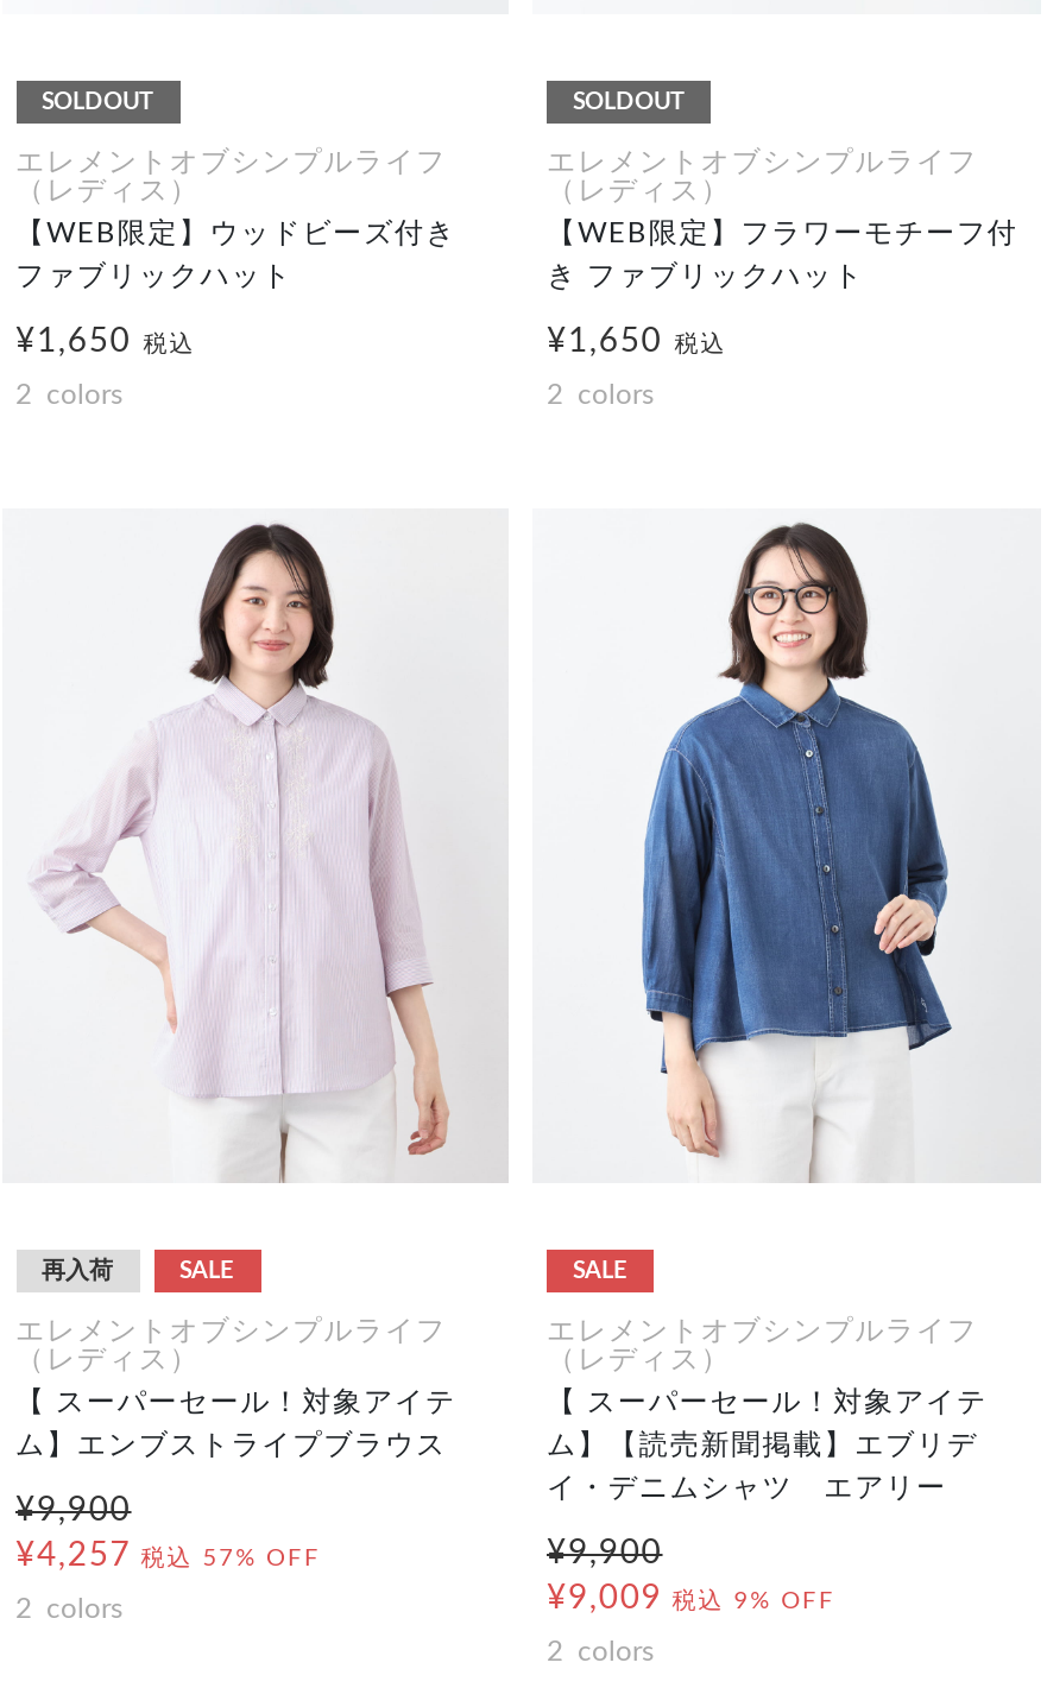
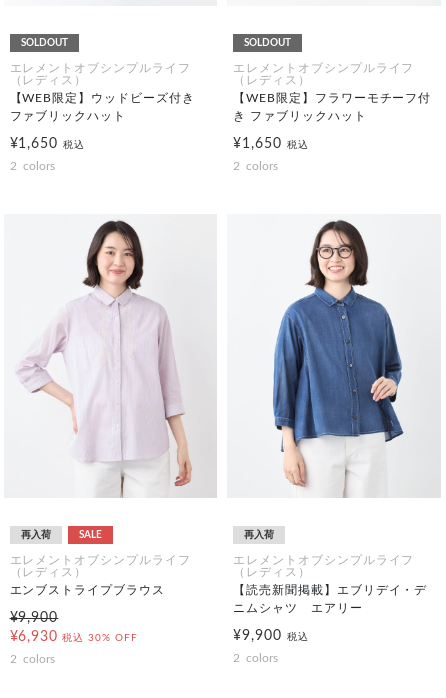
[573,1259,627,1283] SALE -> [244,530,274,540] 再入荷
[15,1387,456,1459] 【 スーパーセール！対象アイテ | ム】エンブストライプブラウス -> [9,584,165,596] エンブストライプブラウス
[547,1387,987,1616] 【 スーパーセール！対象アイテ | ム】【読売新聞掲載】エブリデ | イ・デニムシャツ エアリー | ¥9,900 | ¥9,009 税込 9% OFF -> [233,584,427,643] 【読売新聞掲載】エブリデイ・デ | ニムシャツ エアリー | ¥9,900税込
[15,1540,321,1573] ¥4,257 税込 57% OFF -> [9,630,138,644] ¥6,930 税込 30% OFF

